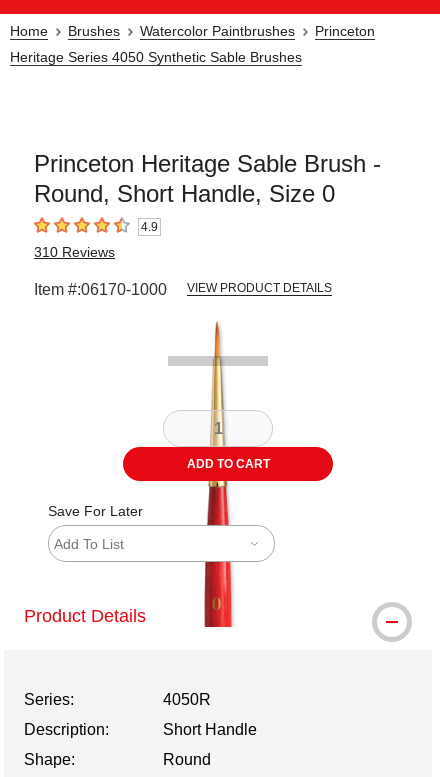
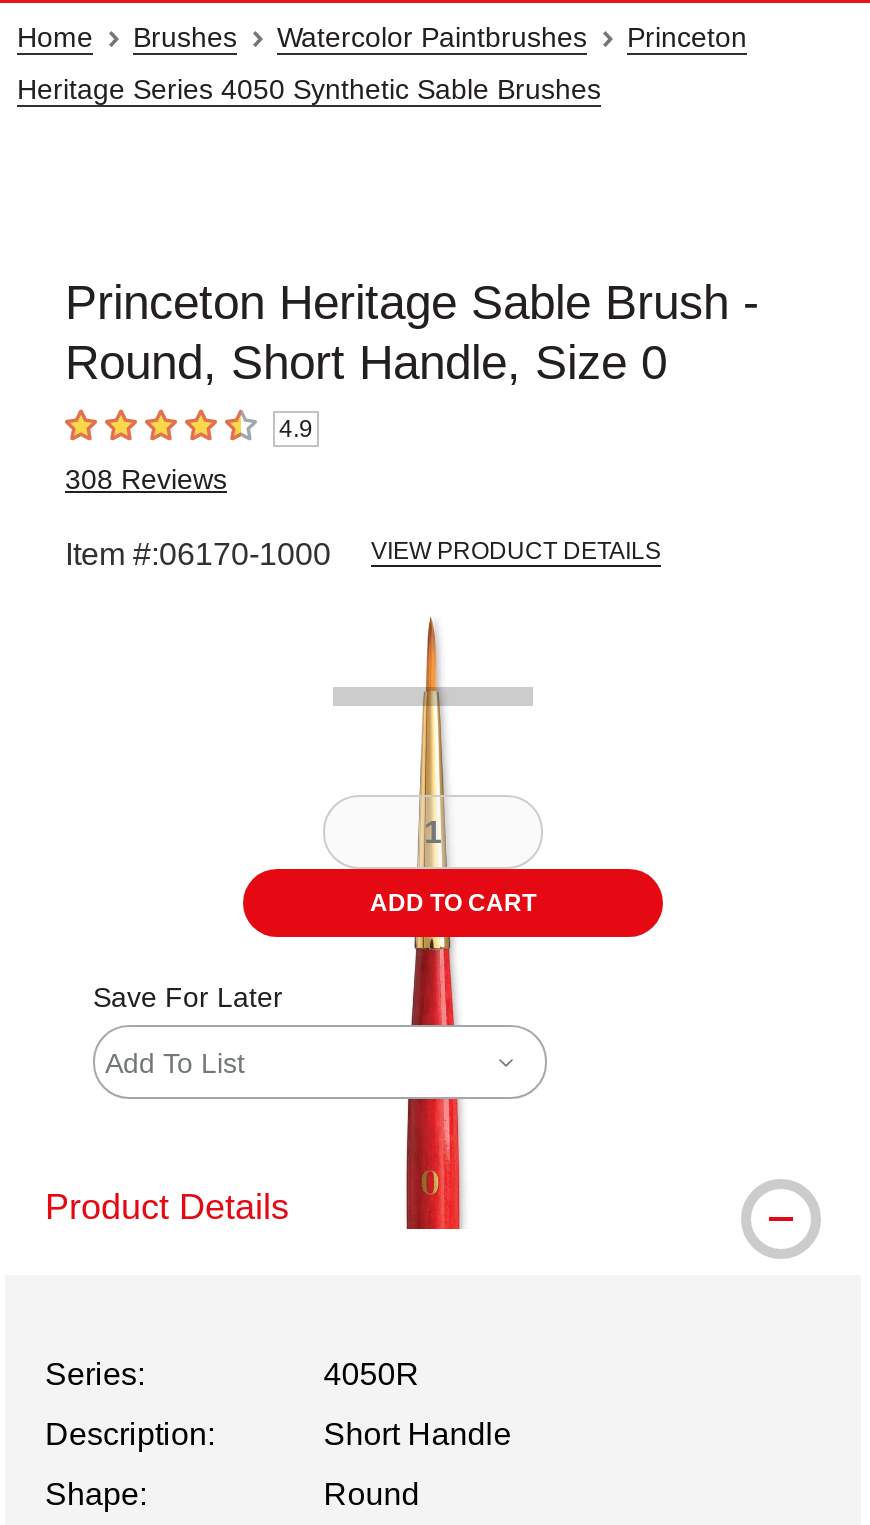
[34,244,115,260] 310 Reviews -> [65,463,227,495] 308 Reviews

